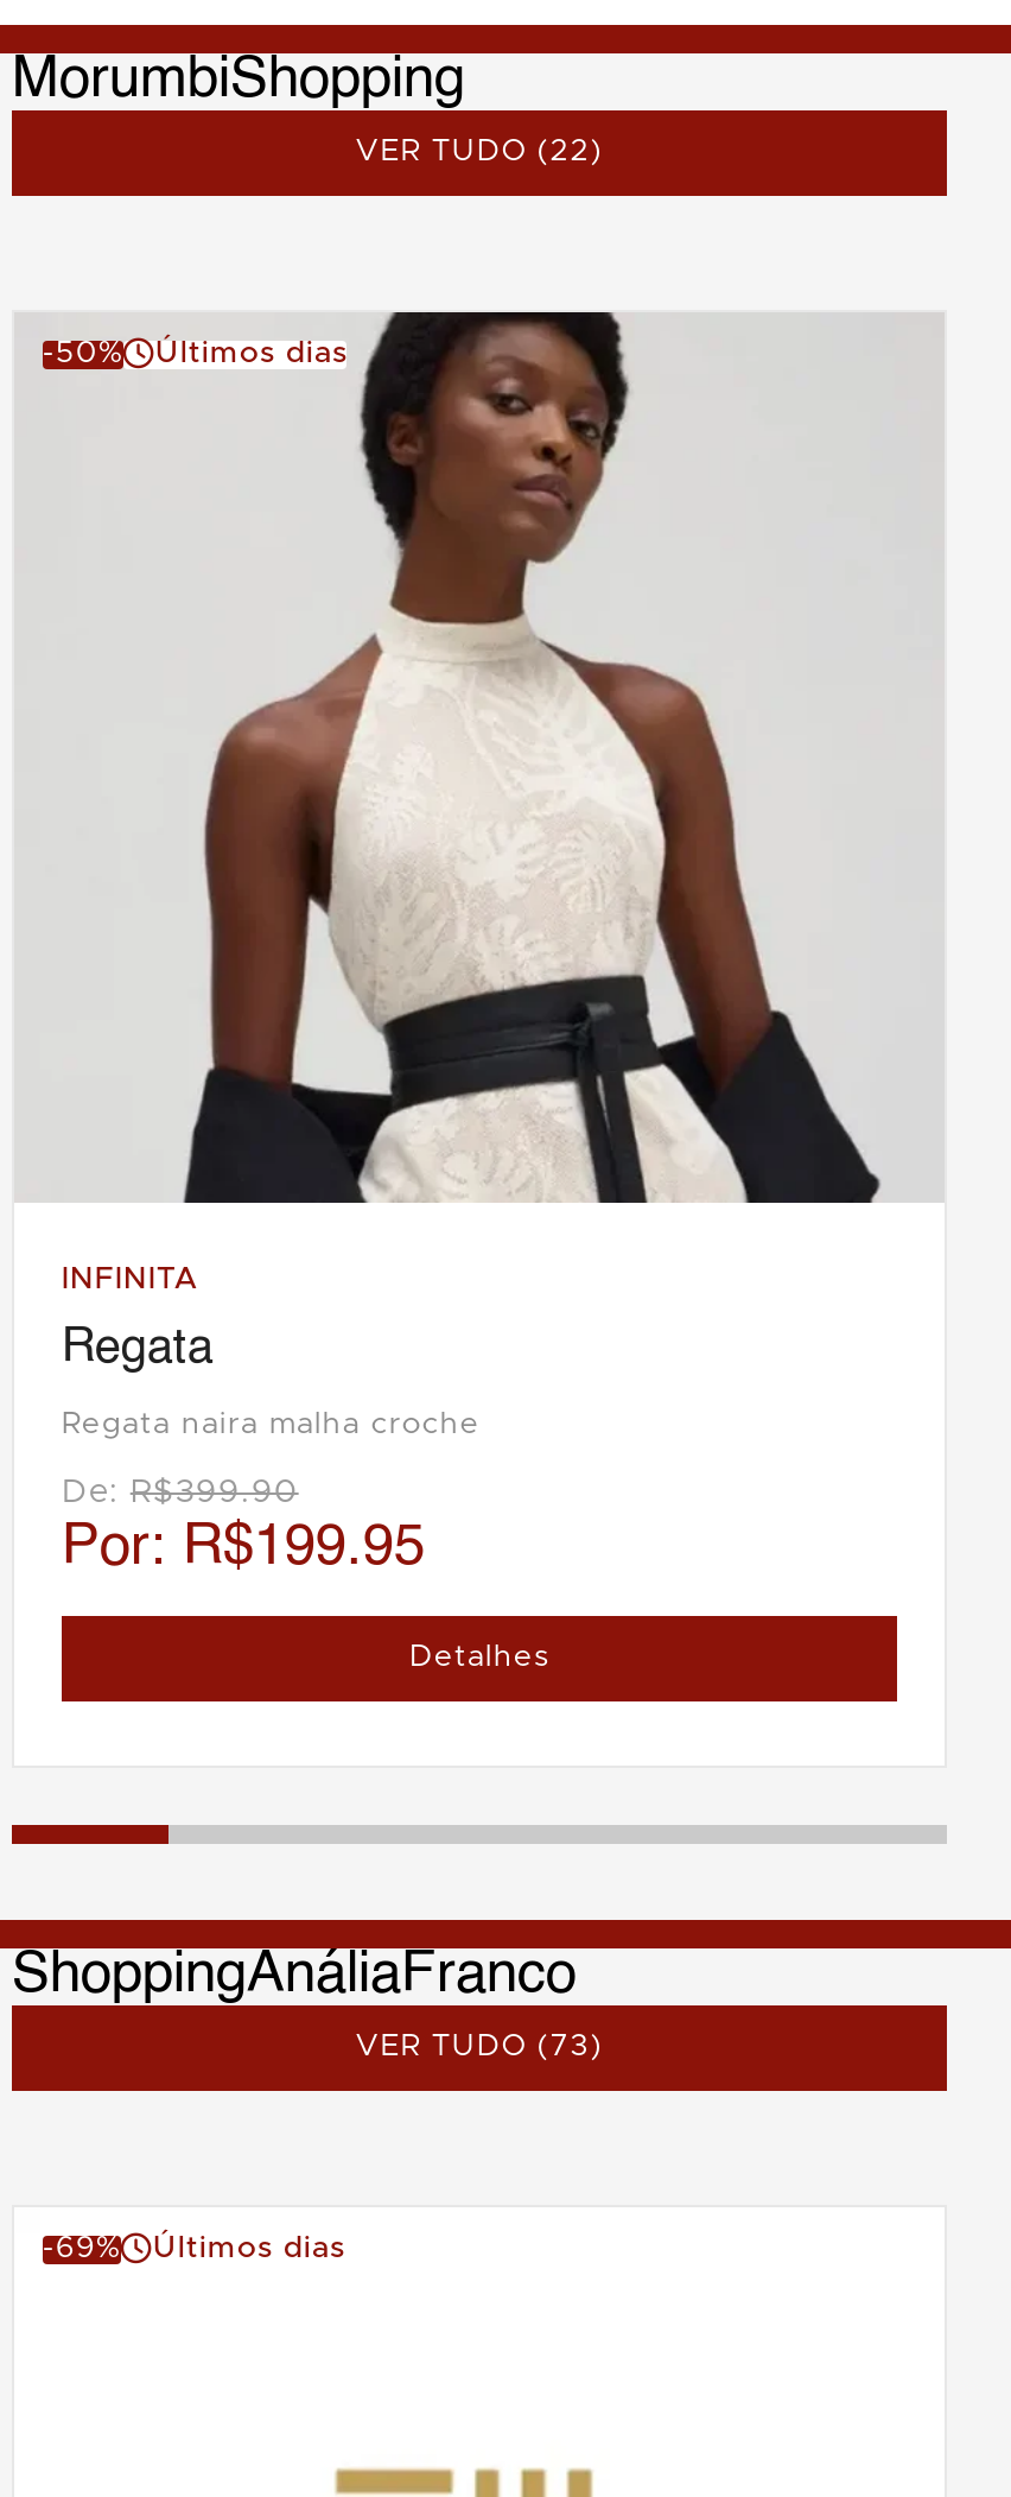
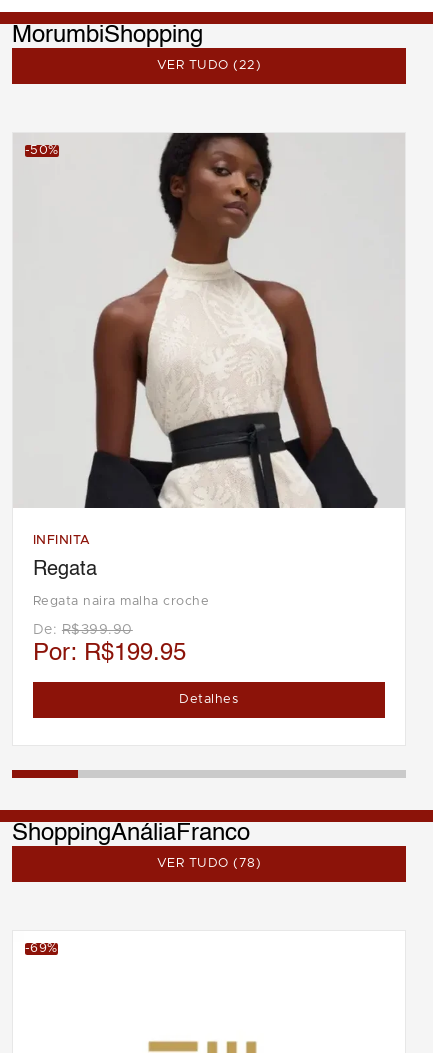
[155,338,347,369] Últimos dias -> none
[356,2031,603,2061] VER TUDO (73) -> [157,857,261,870] VER TUDO (78)
[153,2232,345,2263] Últimos dias -> none

